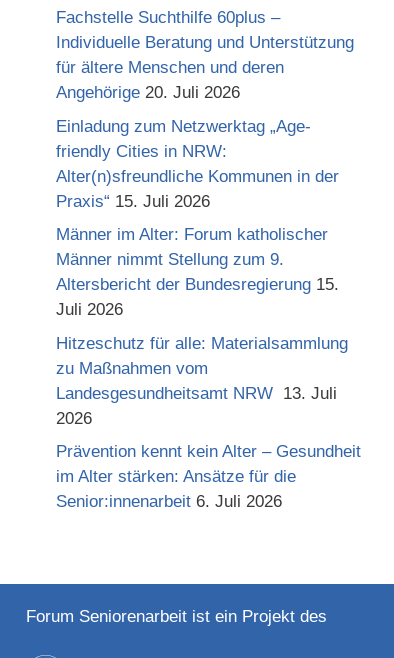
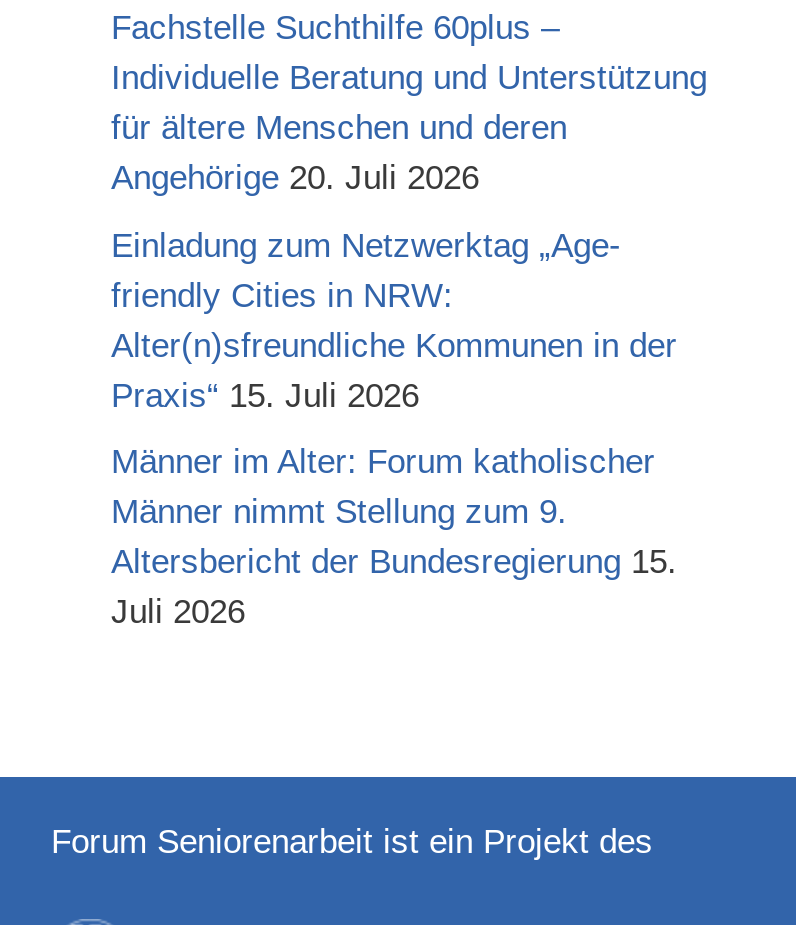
[56,334,361,511] Hitzeschutz für alle: Materialsammlung | zu Maßnahmen vom | Landesgesundheitsamt NRW 13. Juli | 2026 | Prävention kennt kein Alter – Gesundheit | im Alter stärken: Ansätze für die | Senior:innenarbeit 6. Juli 2026 -> none

